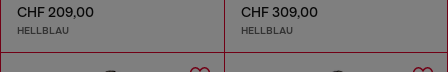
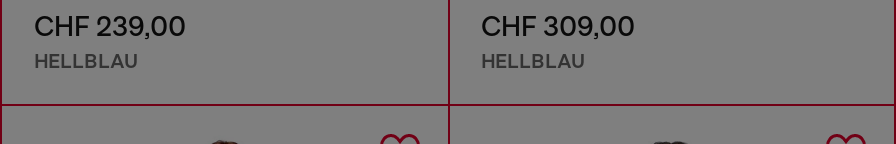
[17,4,94,20] CHF 209,00 -> [34,9,186,41] CHF 239,00

